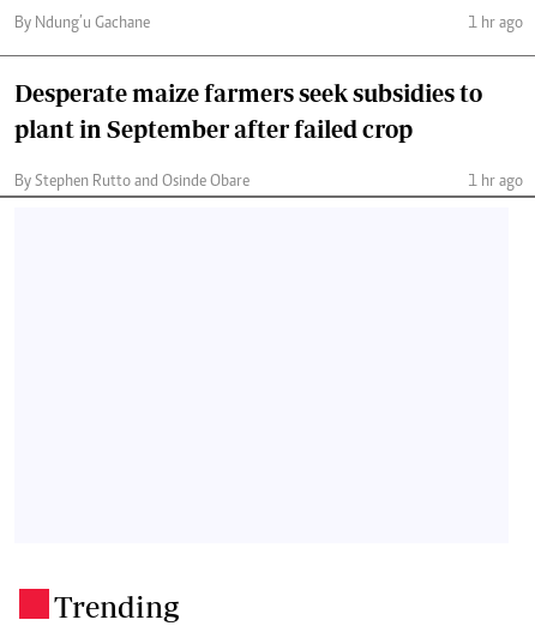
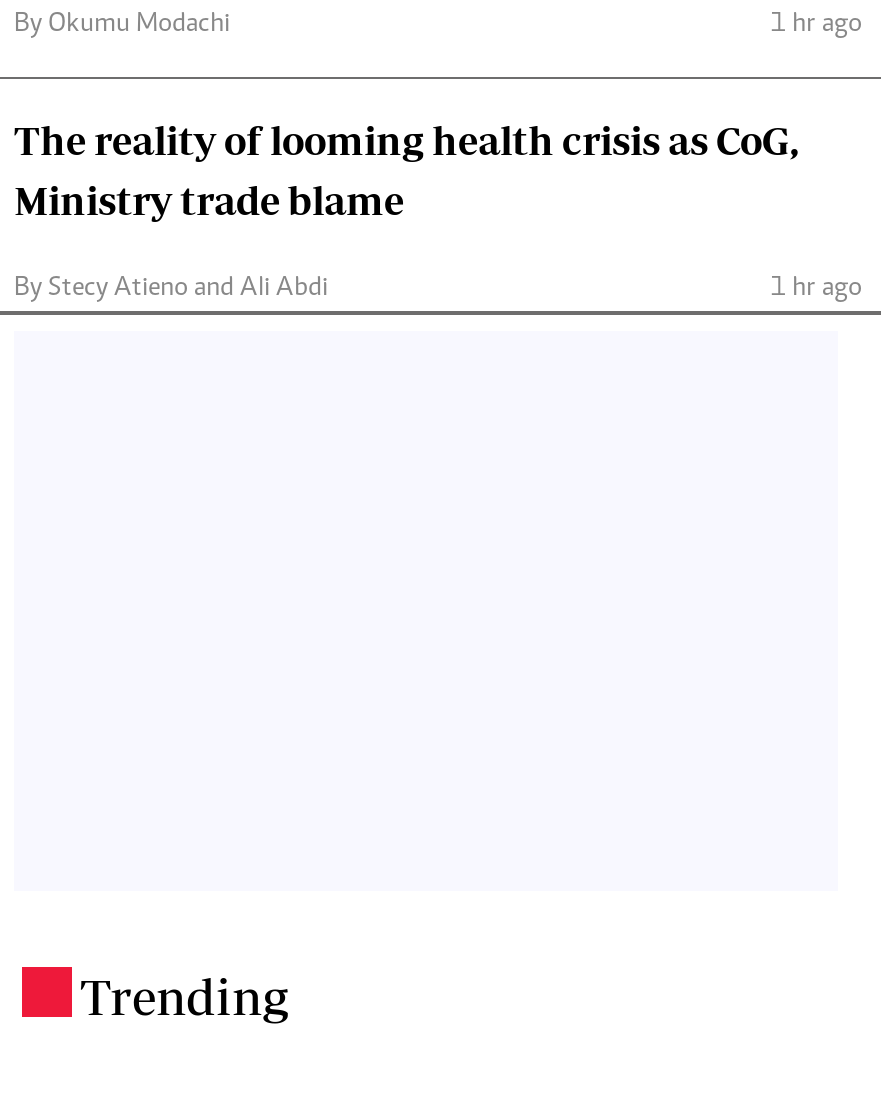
[14,16,150,33] By Ndung’u Gachane -> [14,10,230,38] By Okumu Modachi
[14,79,482,143] Desperate maize farmers seek subsidies to | plant in September after failed crop -> [14,116,798,222] The reality of looming health crisis as CoG, | Ministry trade blame
[14,174,250,191] By Stephen Rutto and Osinde Obare -> [14,274,328,302] By Stecy Atieno and Ali Abdi

